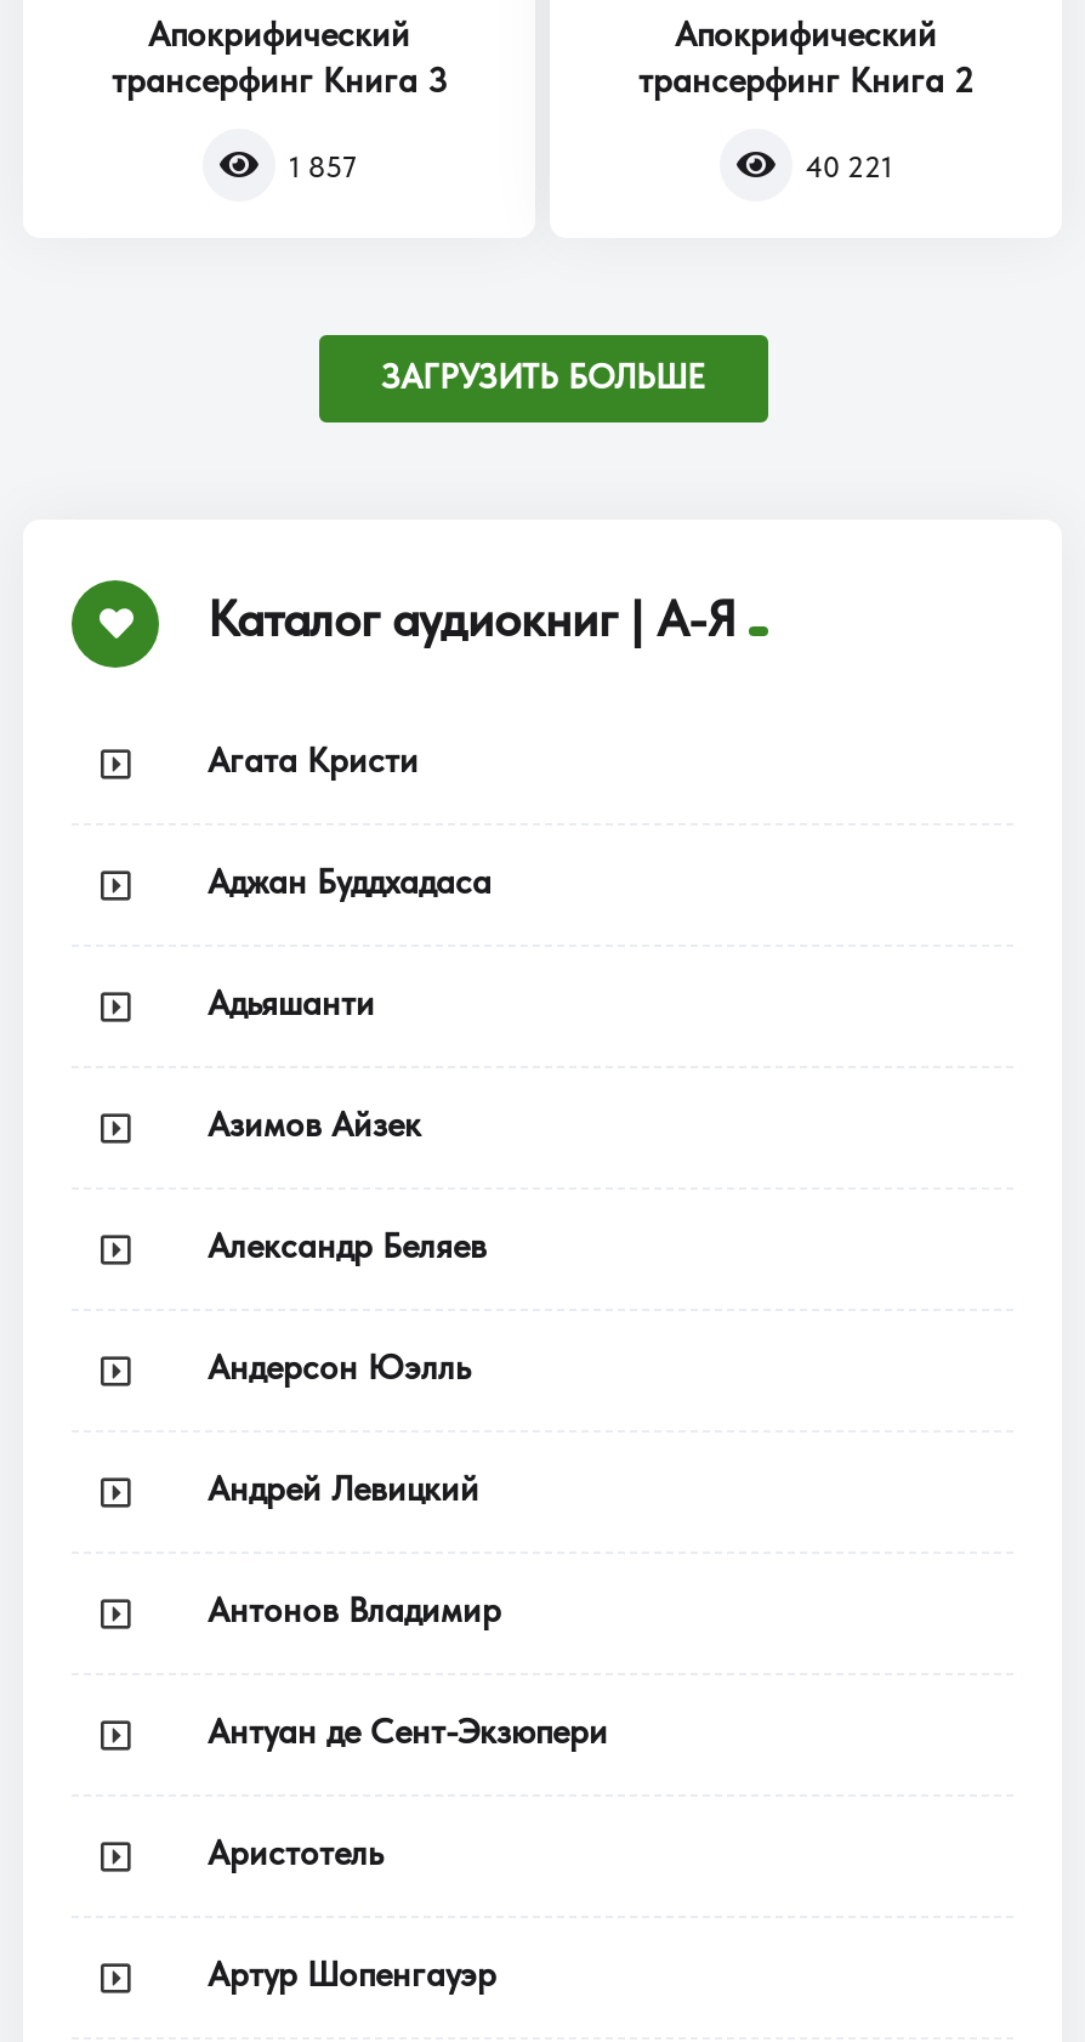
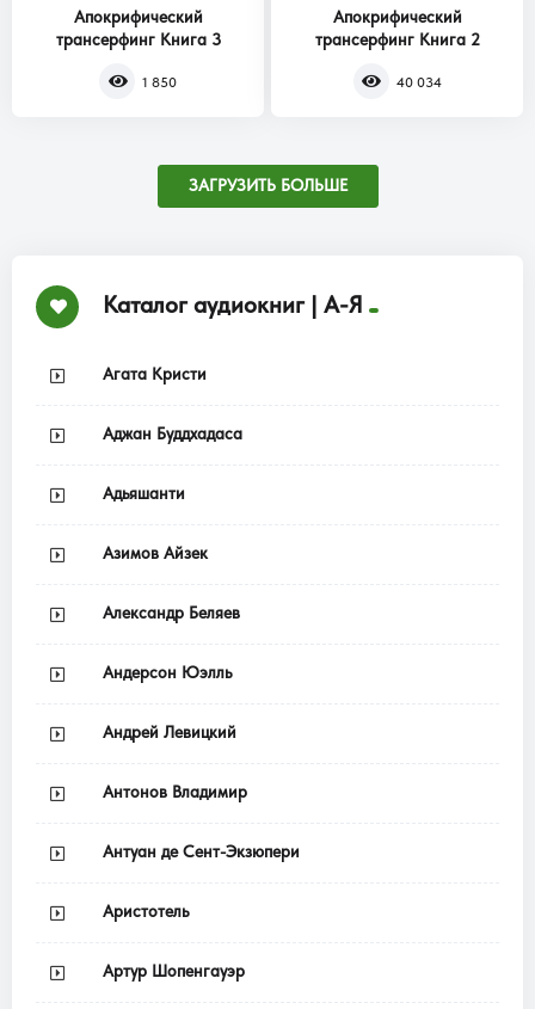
[289,150,357,184] 1 857 -> [142,74,177,91] 1 850
[806,150,893,184] 40 221 -> [396,74,441,91] 40 034

